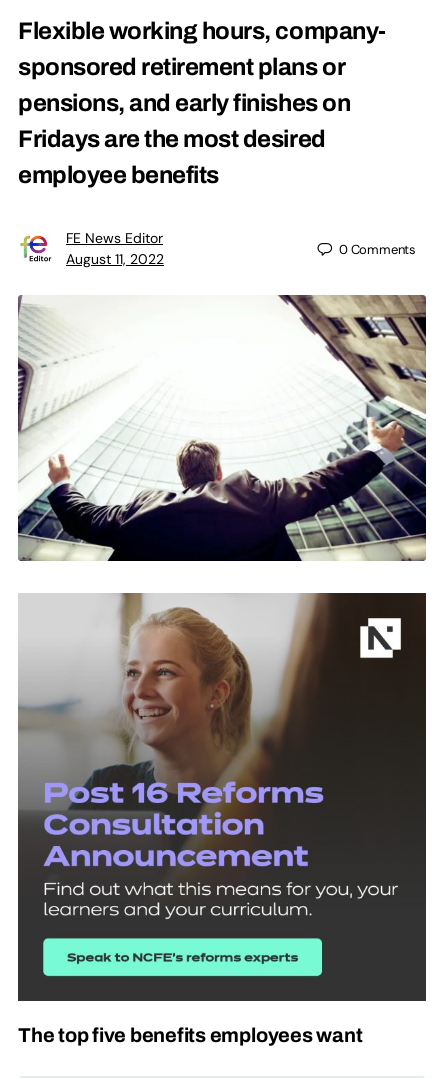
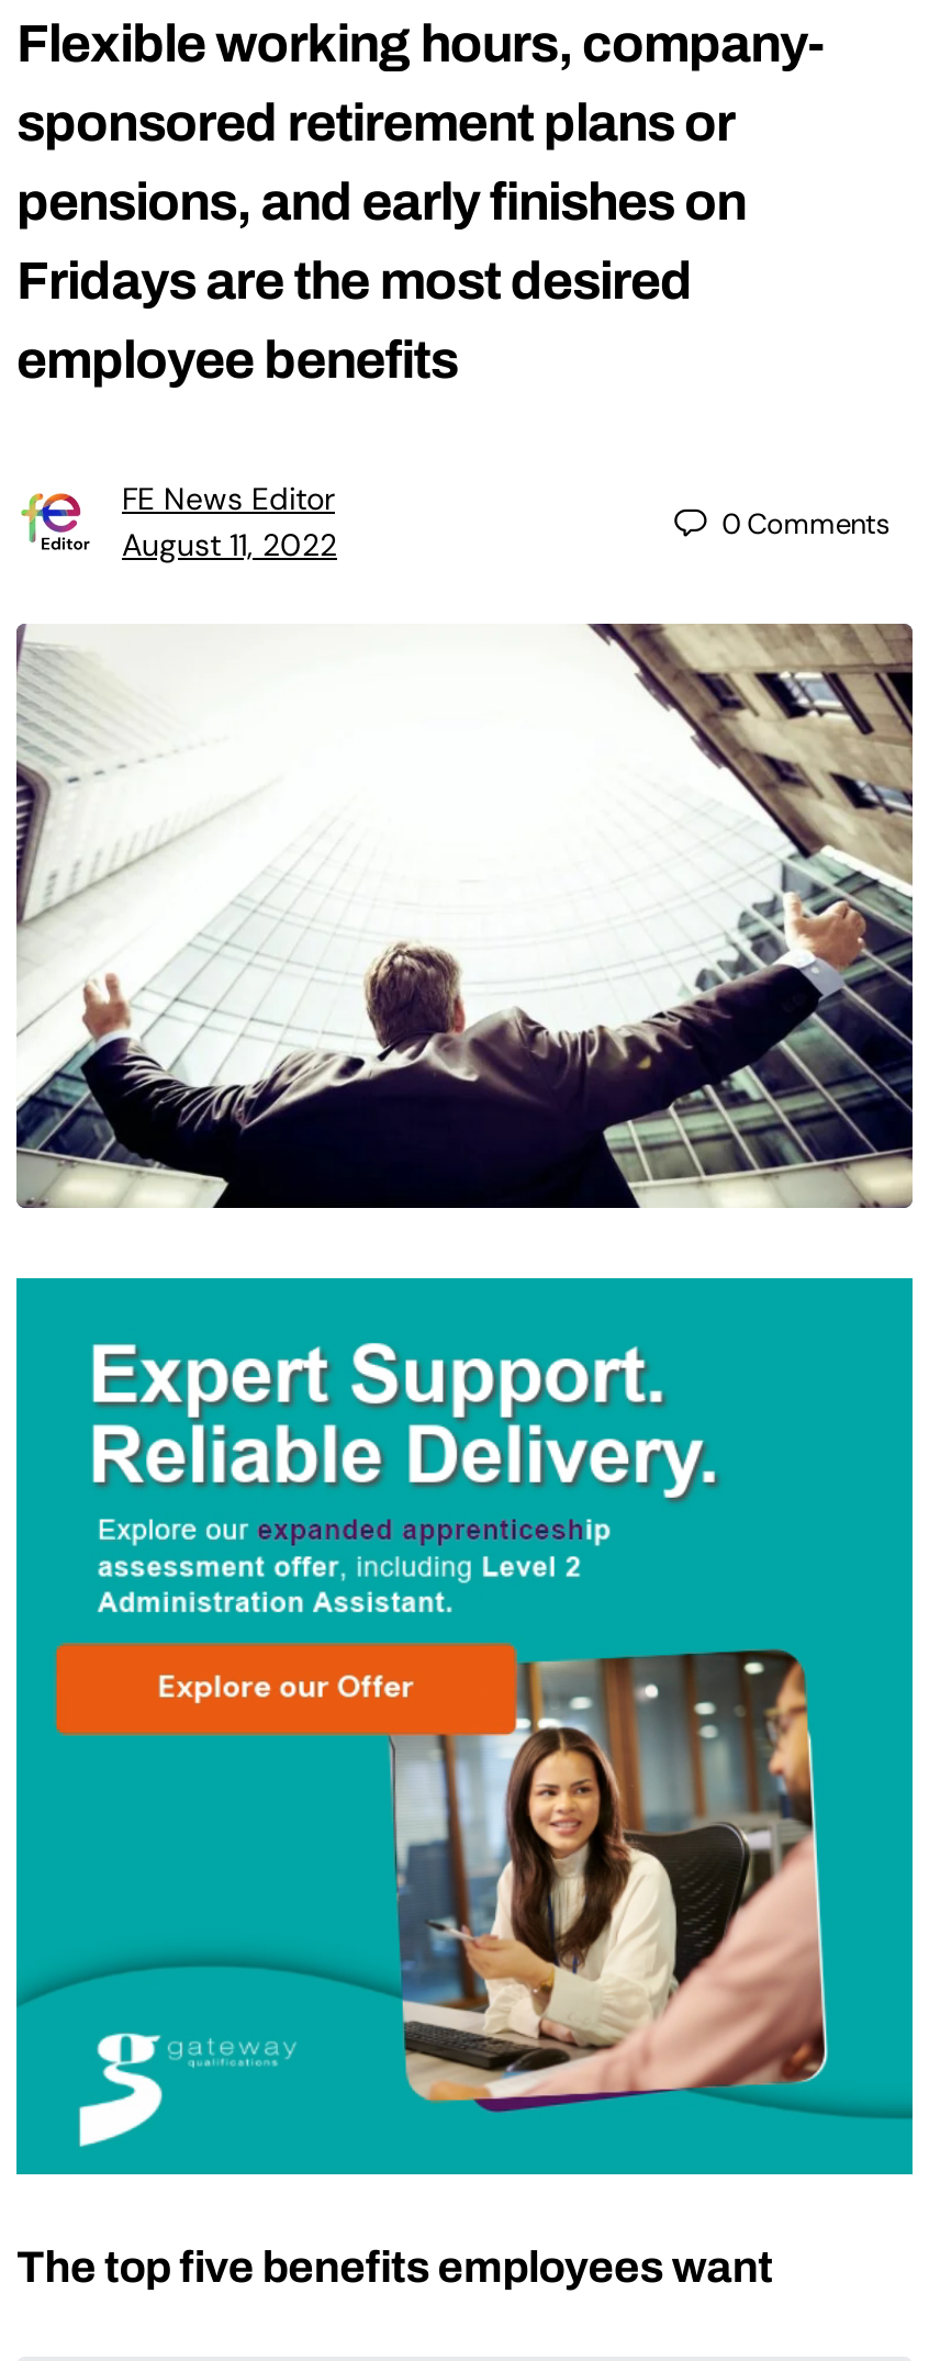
[17,592,427,1002] [image] -> [14,1276,915,2177] [image]

